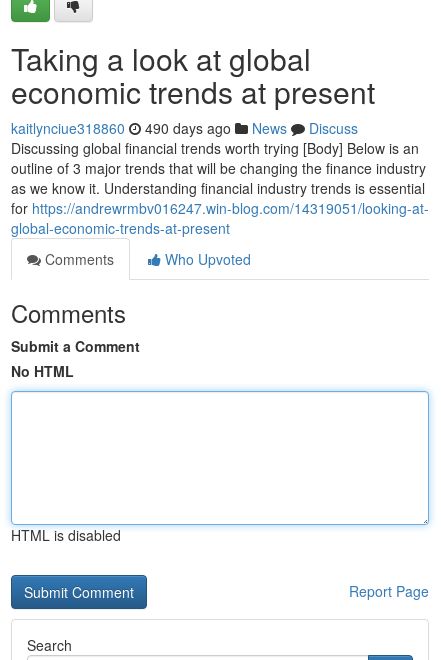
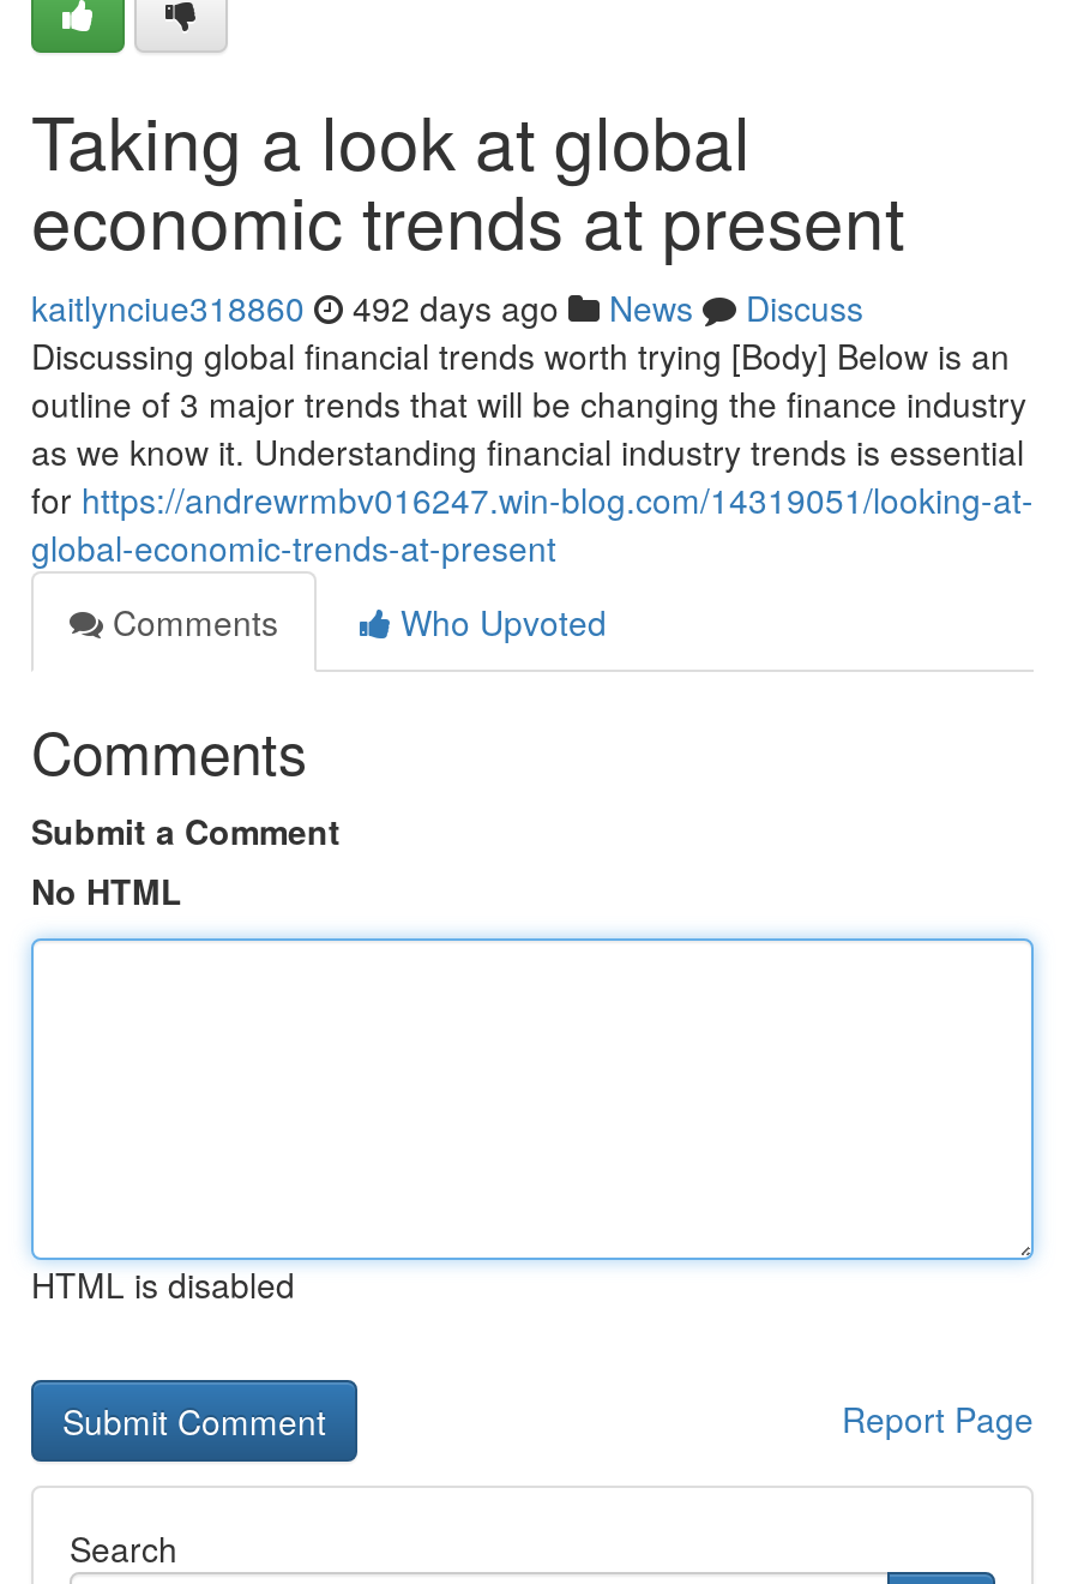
[11,118,358,138] kaitlynciue318860 490 days ago News Discuss -> [31,283,863,331] kaitlynciue318860 492 days ago News Discuss

